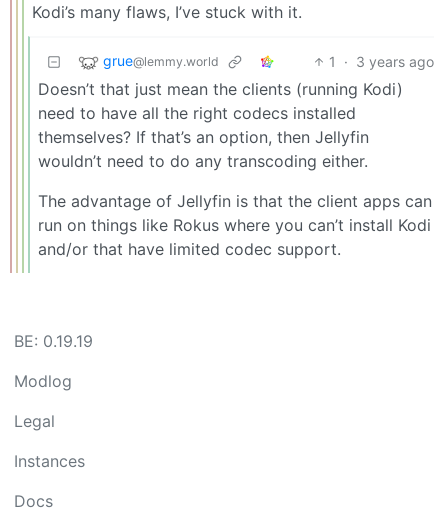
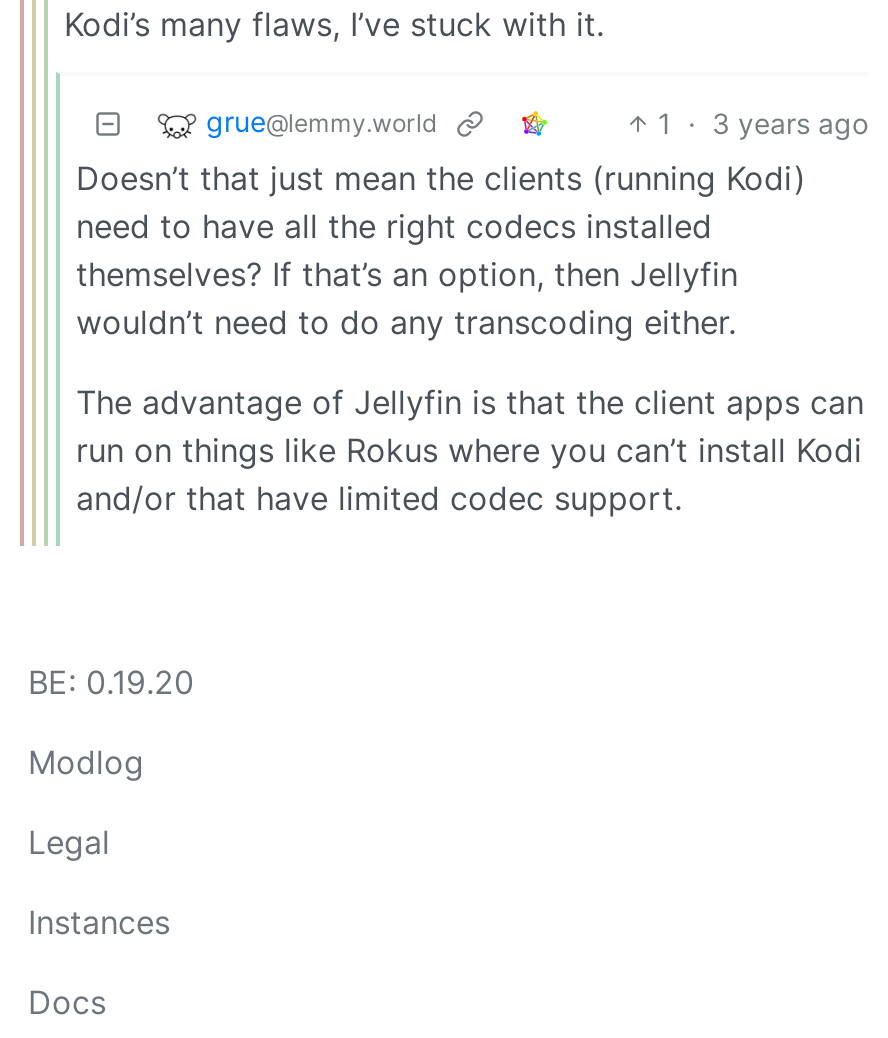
[14,331,93,351] BE: 0.19.19 -> [28,662,194,702] BE: 0.19.20

